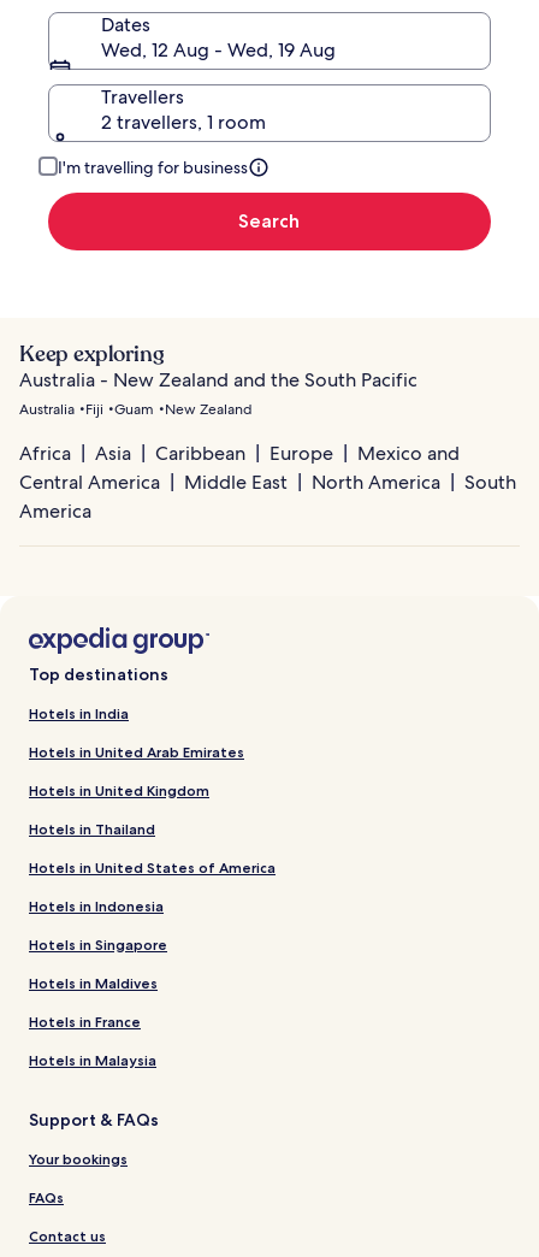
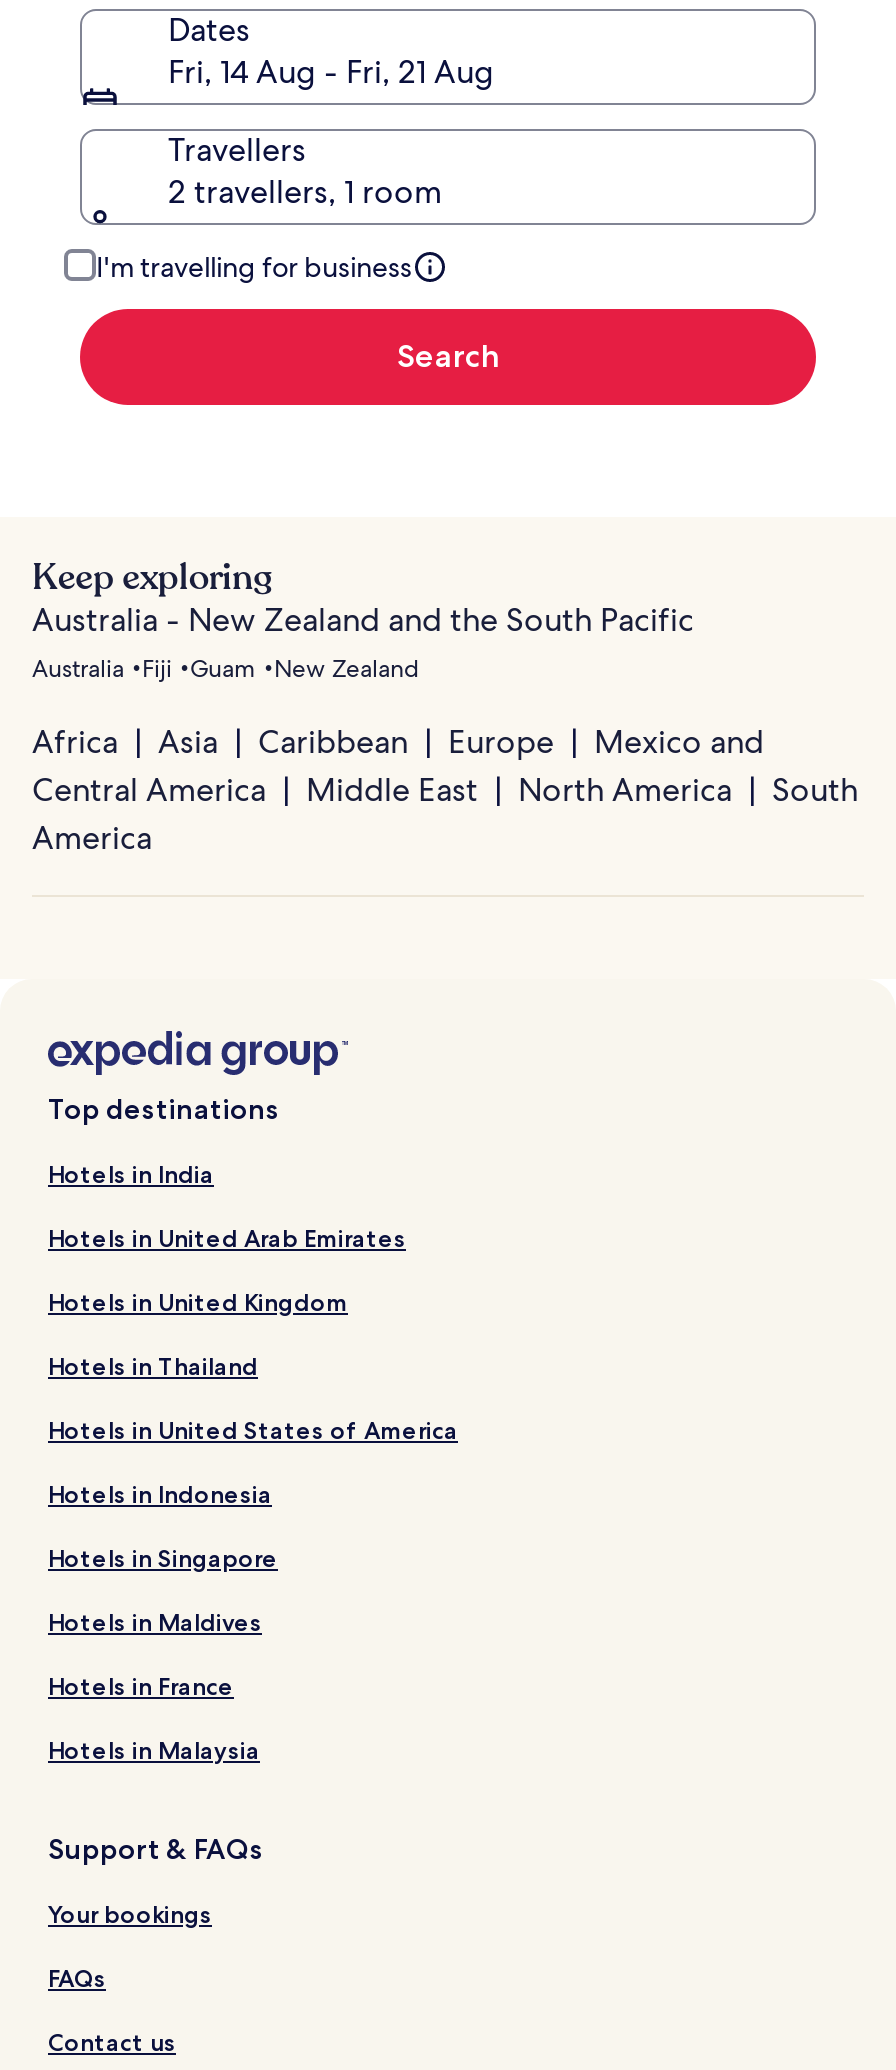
[101,38,336,63] Wed, 12 Aug - Wed, 19 Aug -> [168,52,494,94] Fri, 14 Aug - Fri, 21 Aug

